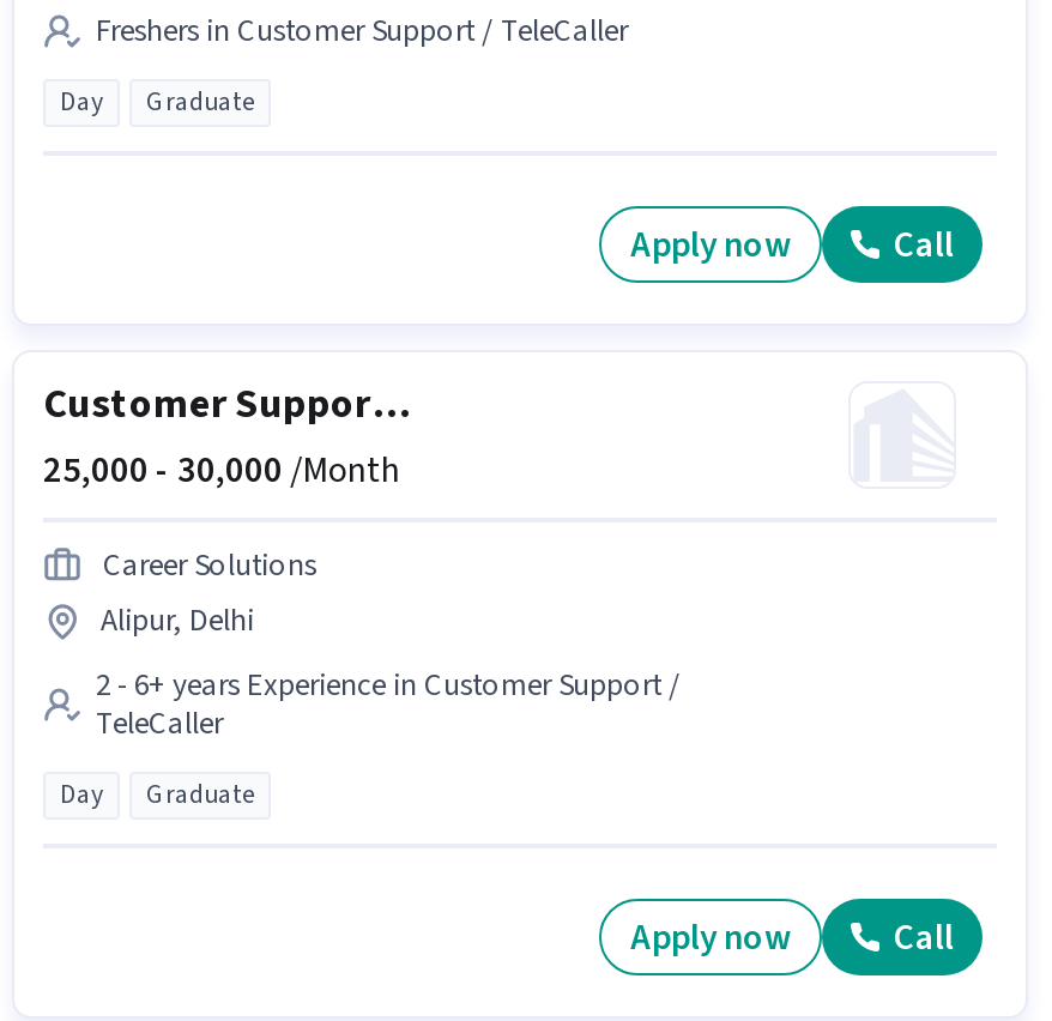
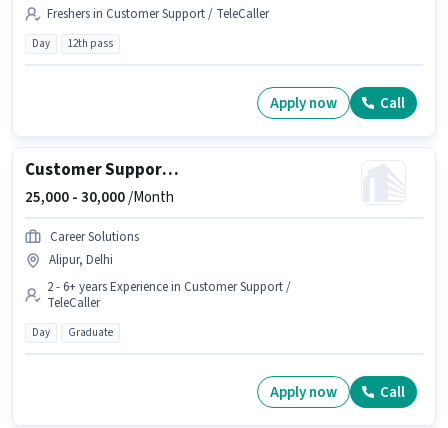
[146,85,254,121] Graduate -> [68,36,113,51] 12th pass

